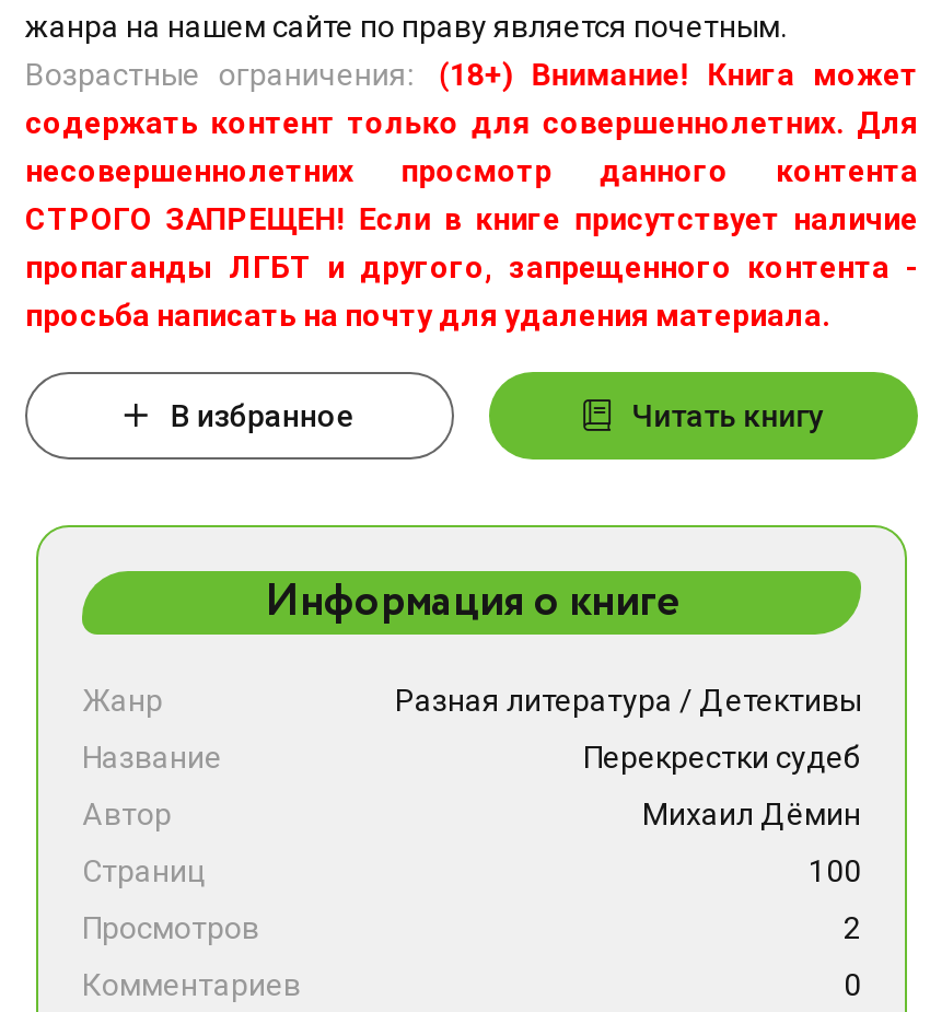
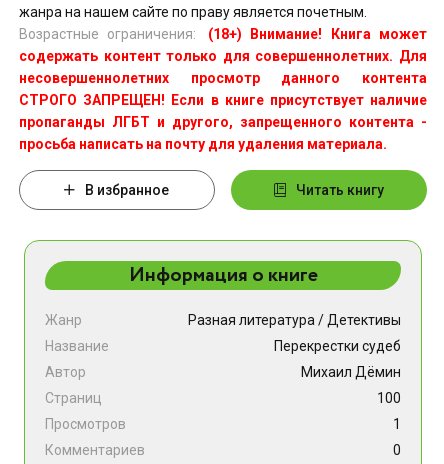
[844,910,861,945] 2 -> [393,416,401,432] 1

